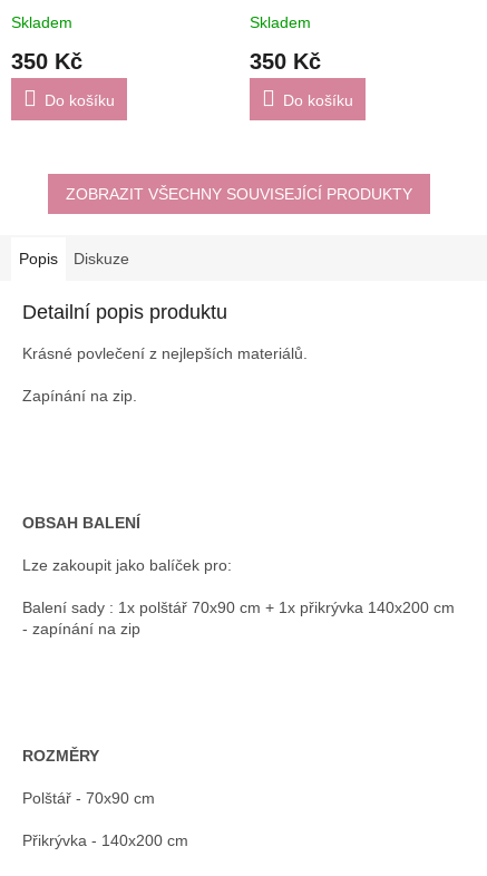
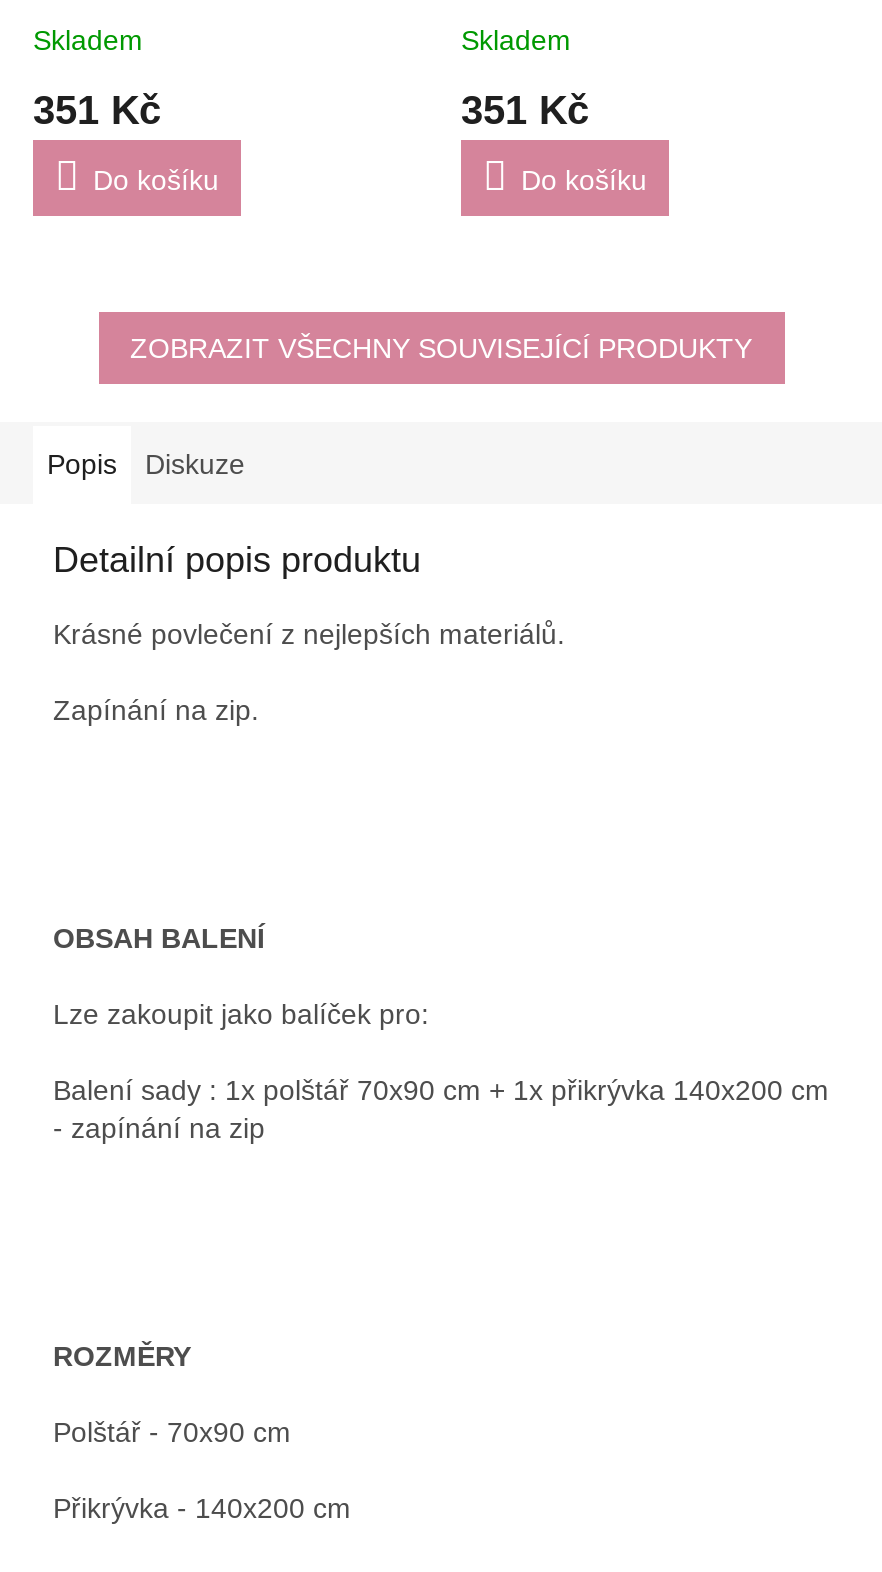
[11,49,82,74] 350 Kč -> [33,89,161,133] 351 Kč
[250,49,321,74] 350 Kč -> [461,89,589,133] 351 Kč

